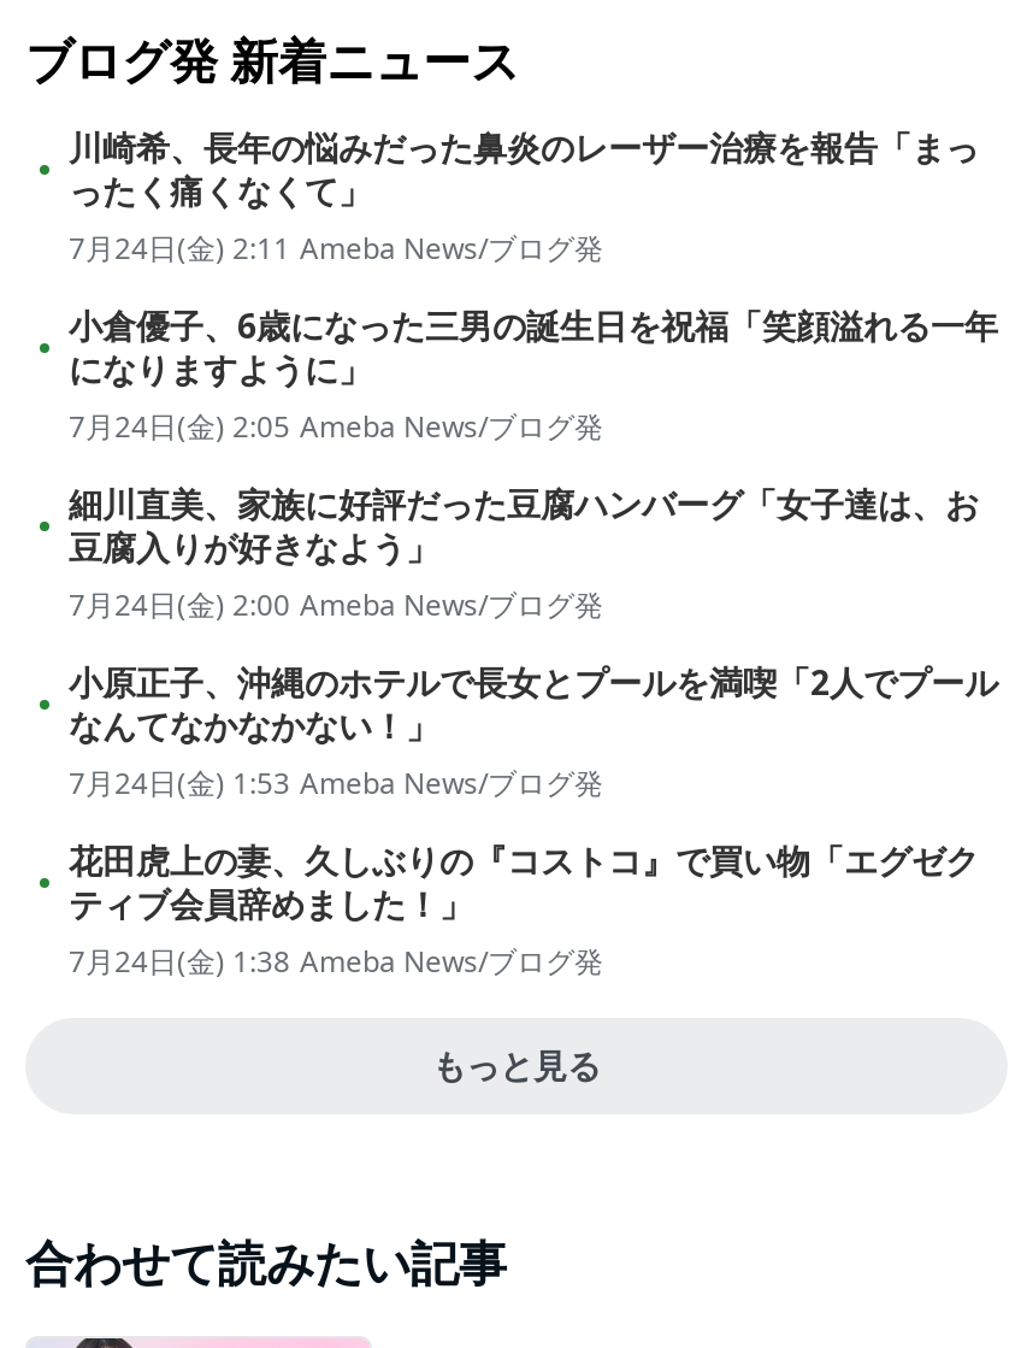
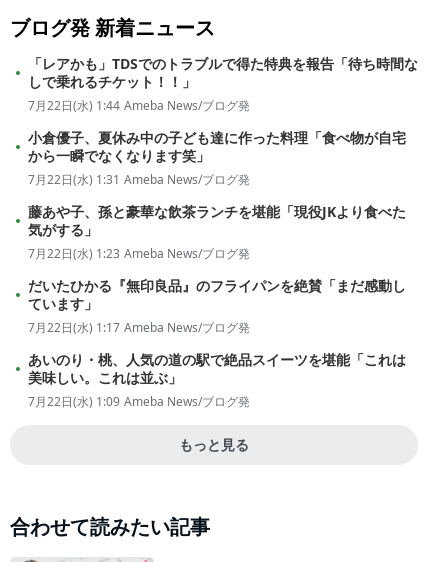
[69,124,979,269] 川崎希、長年の悩みだった鼻炎のレーザー治療を報告「まっ | ったく痛くなくて」 | 7月24日(金) 2:11 Ameba News/ブログ発 -> [28,54,418,114] 「レアかも」TDSでのトラブルで得た特典を報告「待ち時間な | しで乗れるチケット！！」 | 7月22日(水) 1:44 Ameba News/ブログ発
[69,303,998,447] 小倉優子、6歳になった三男の誕生日を祝福「笑顔溢れる一年 | になりますように」 | 7月24日(金) 2:05 Ameba News/ブログ発 -> [28,128,406,188] 小倉優子、夏休み中の子ども達に作った料理「食べ物が自宅 | から一瞬でなくなります笑」 | 7月22日(水) 1:31 Ameba News/ブログ発
[69,481,979,625] 細川直美、家族に好評だった豆腐ハンバーグ「女子達は、お | 豆腐入りが好きなよう」 | 7月24日(金) 2:00 Ameba News/ブログ発 -> [28,202,406,262] 藤あや子、孫と豪華な飲茶ランチを堪能「現役JKより食べた | 気がする」 | 7月22日(水) 1:23 Ameba News/ブログ発
[69,659,998,804] 小原正子、沖縄のホテルで長女とプールを満喫「2人でプール | なんてなかなかない！」 | 7月24日(金) 1:53 Ameba News/ブログ発 -> [28,276,406,336] だいたひかる『無印良品』のフライパンを絶賛「まだ感動し | ています」 | 7月22日(水) 1:17 Ameba News/ブログ発
[69,837,979,982] 花田虎上の妻、久しぶりの『コストコ』で買い物「エグゼク | ティブ会員辞めました！」 | 7月24日(金) 1:38 Ameba News/ブログ発 -> [28,350,406,410] あいのり・桃、人気の道の駅で絶品スイーツを堪能「これは | 美味しい。これは並ぶ」 | 7月22日(水) 1:09 Ameba News/ブログ発

